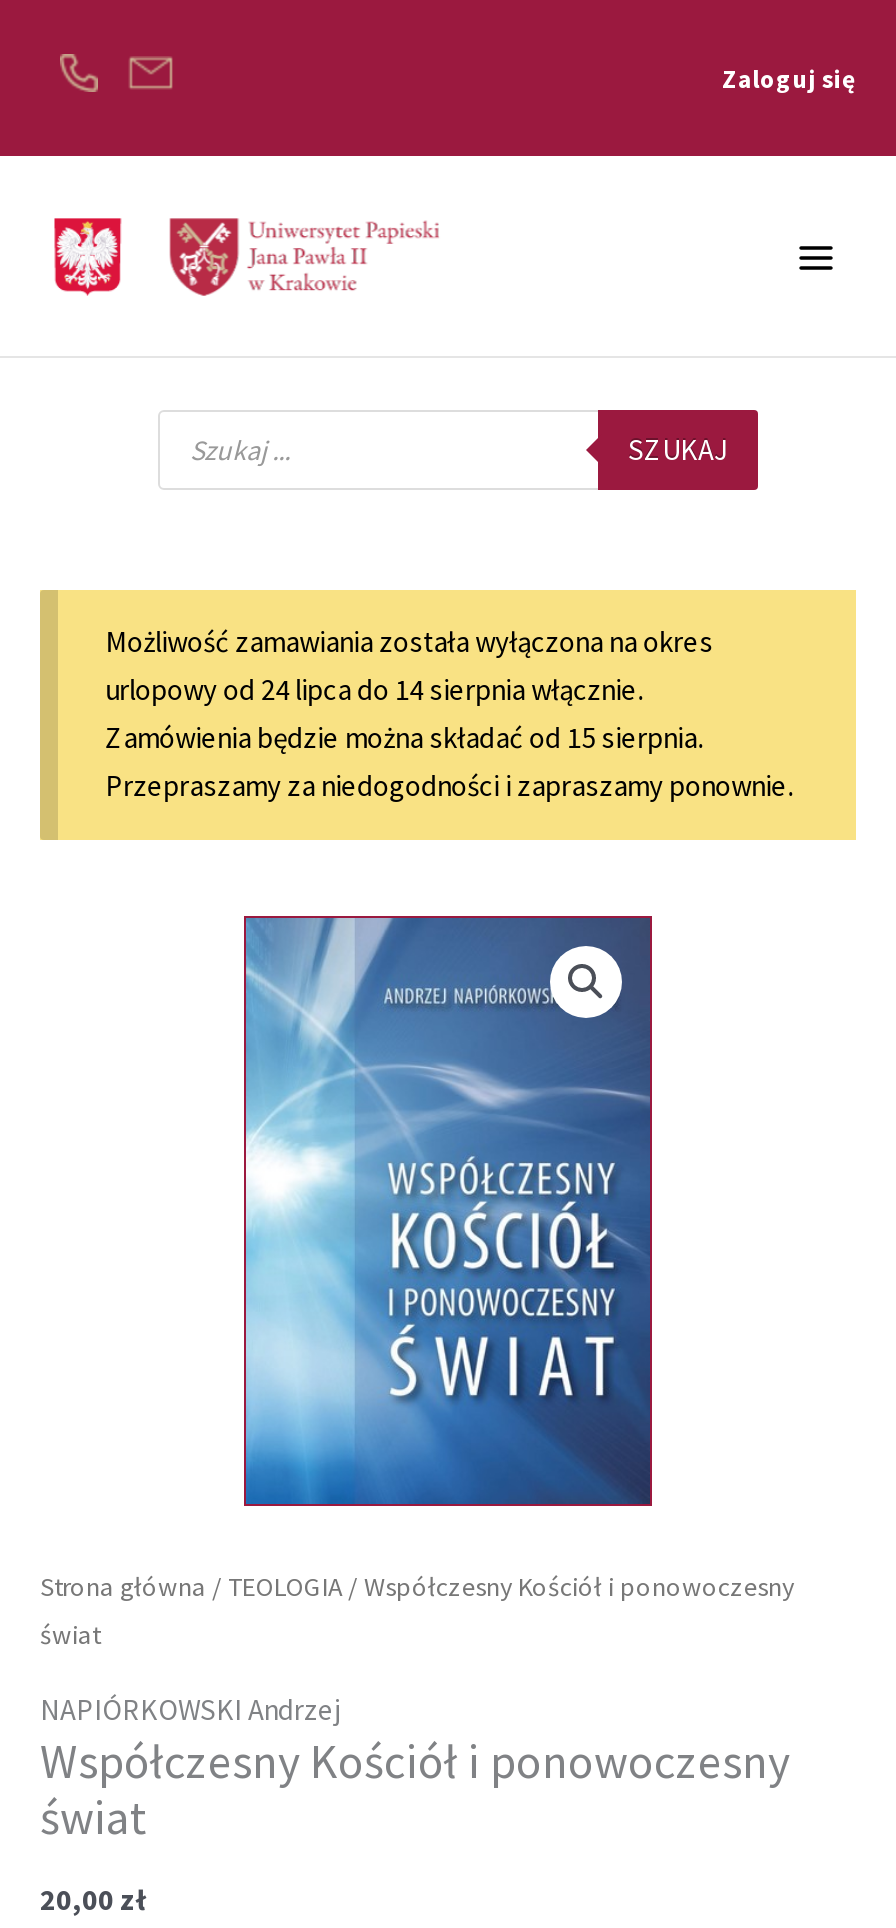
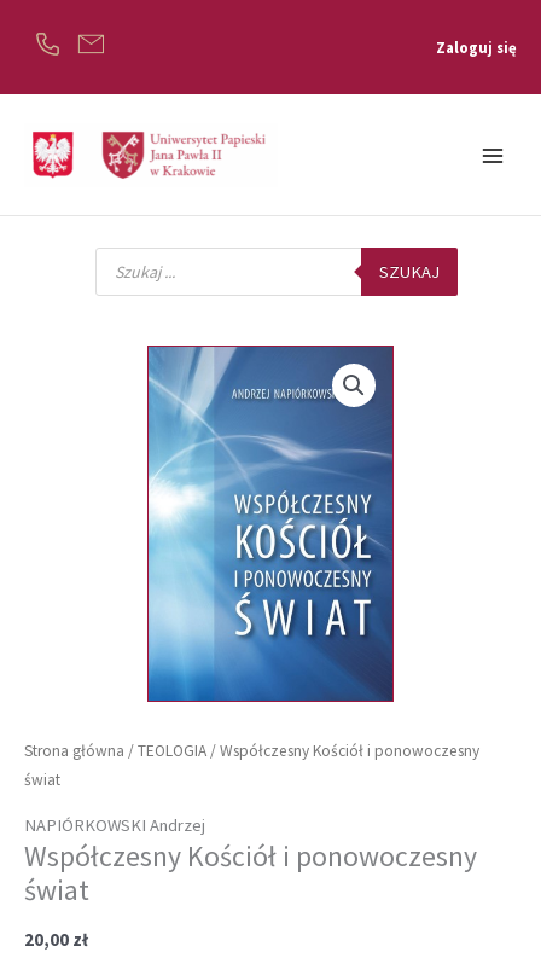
[38,572,858,842] [image] | Możliwość zamawiania została wyłączona na okres | urlopowy od 24 lipca do 14 sierpnia włącznie. | Zamówienia będzie można składać od 15 sierpnia. | Przepraszamy za niedogodności i zapraszamy ponownie. -> none

